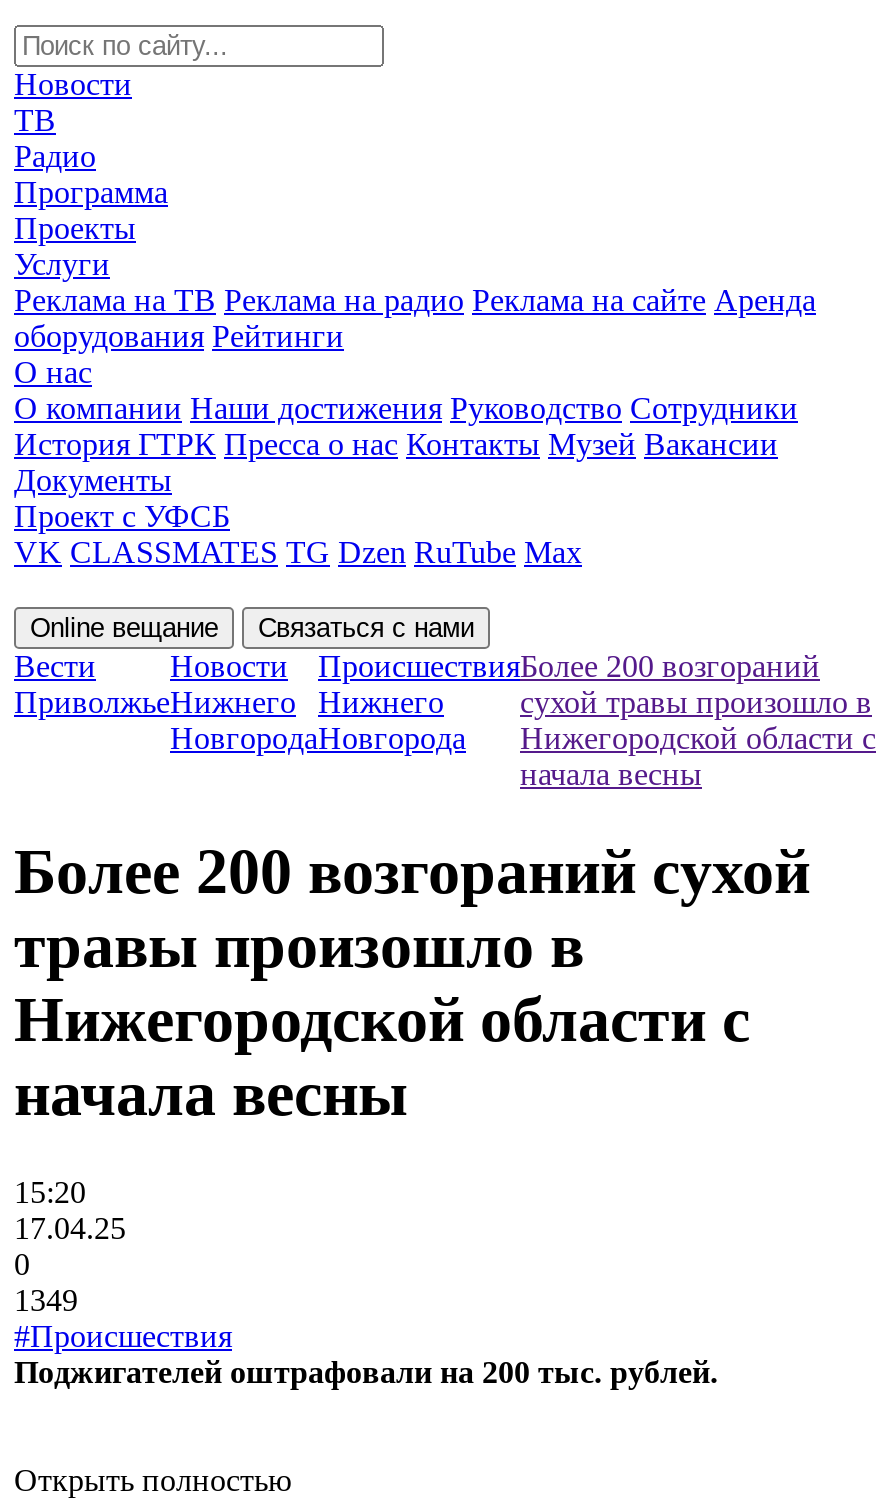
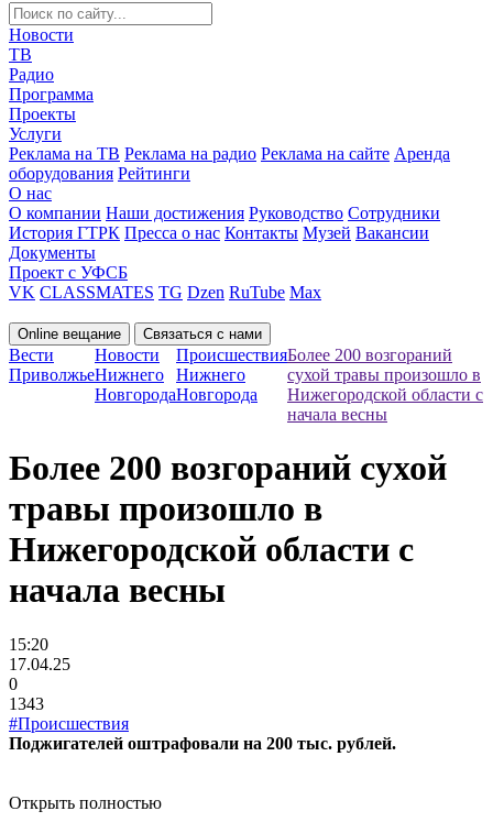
[14,1283,78,1317] 1349 -> [9,694,44,713] 1343

